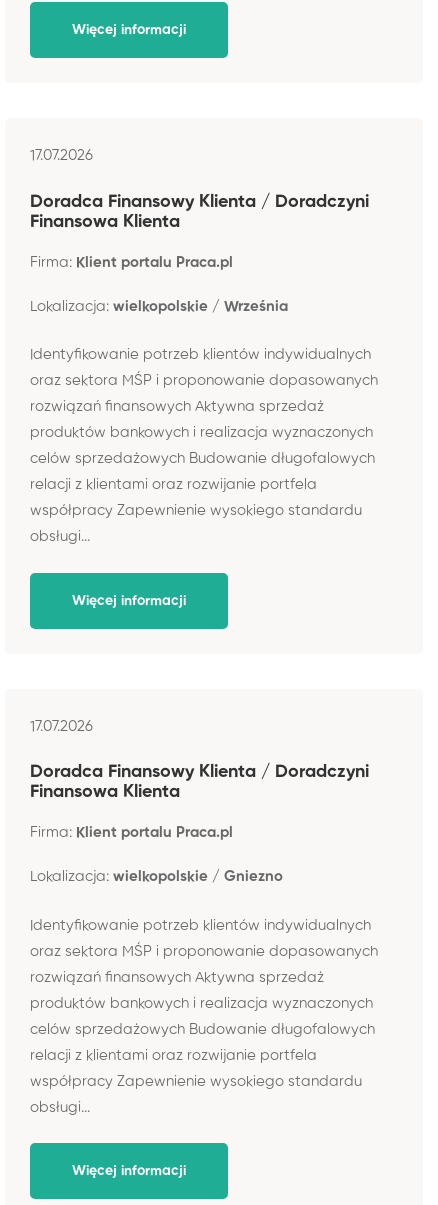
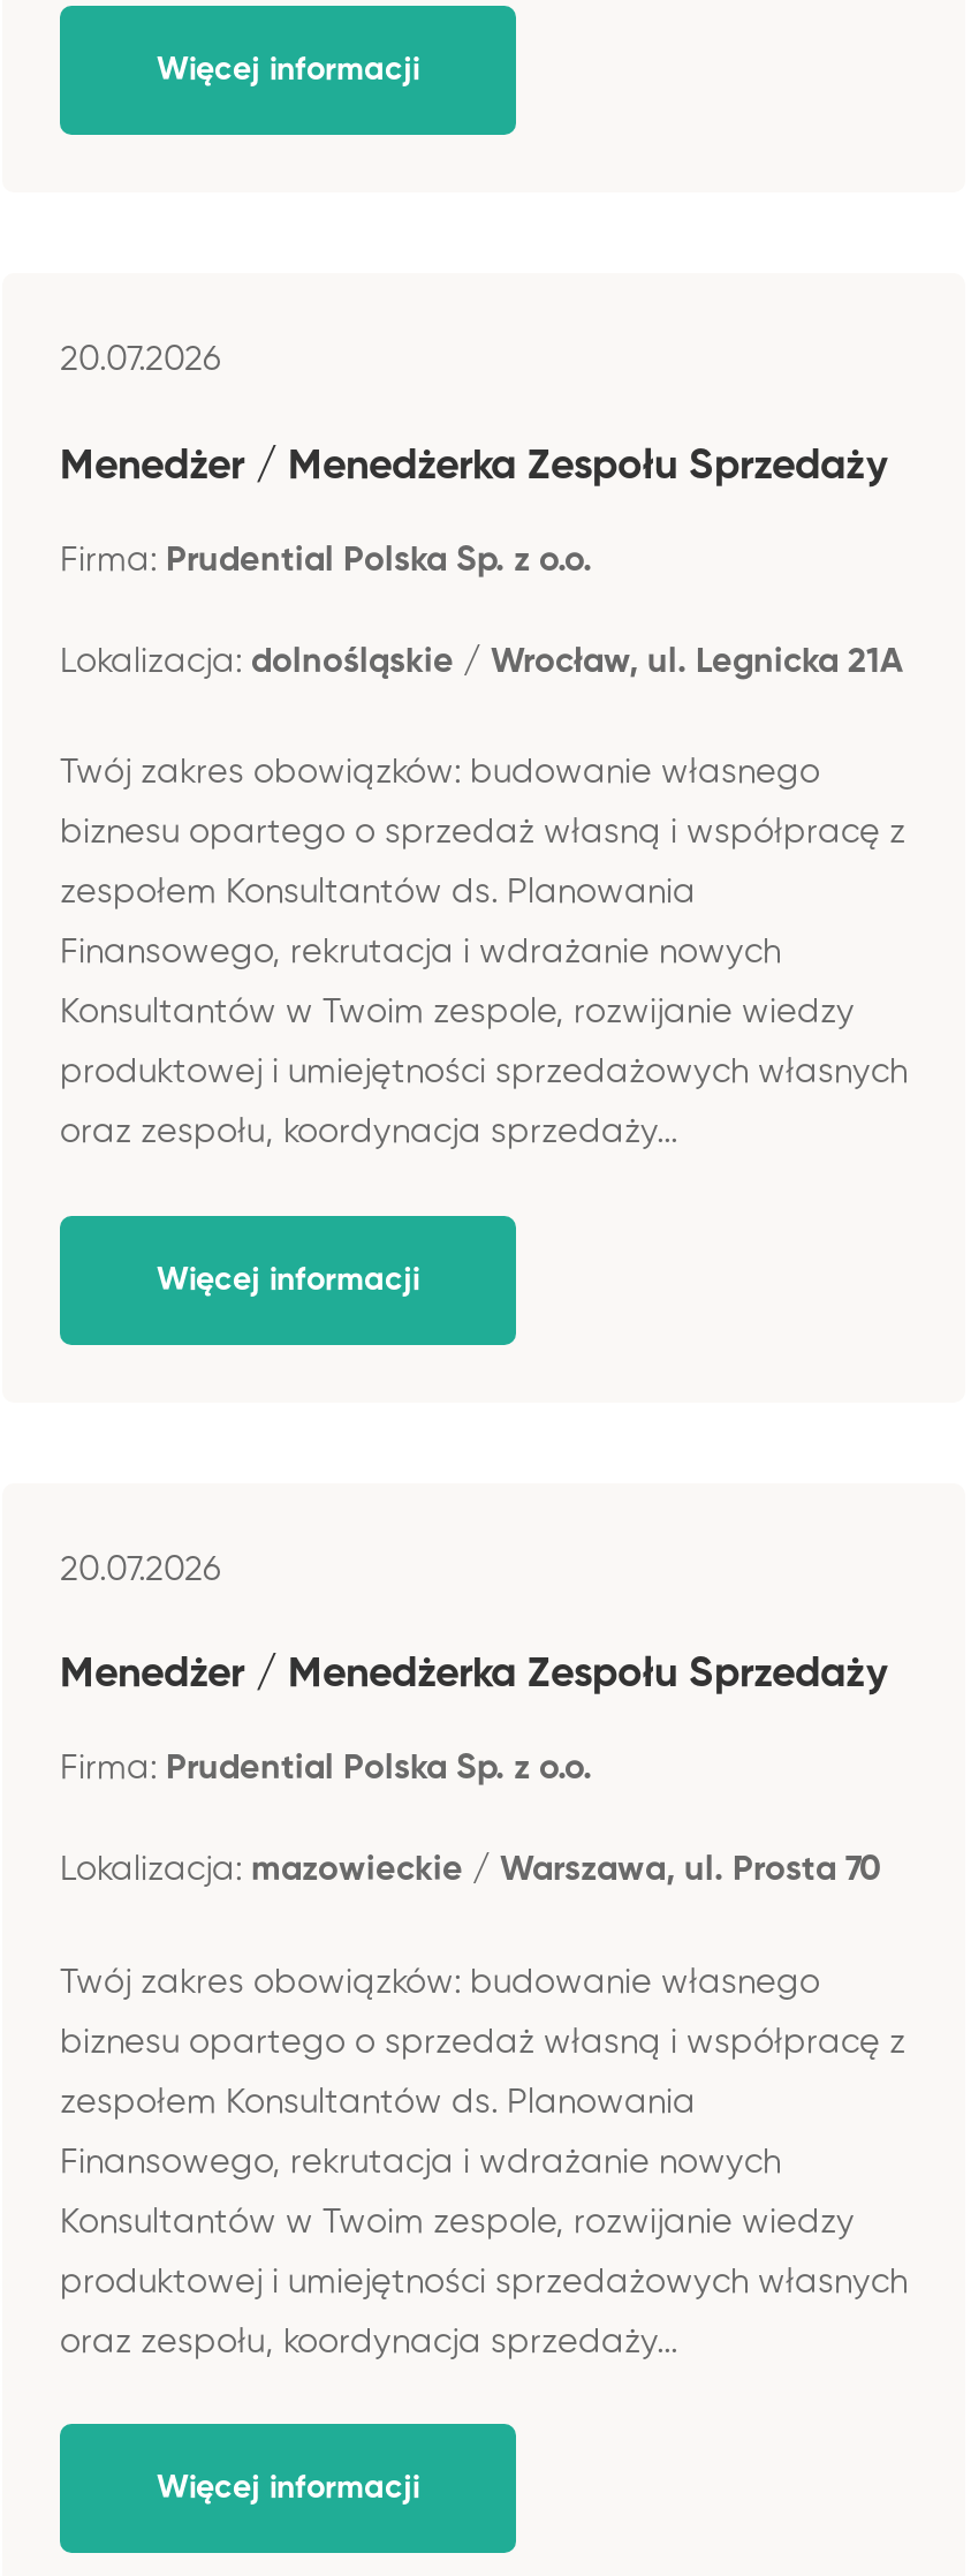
[30,148,378,544] 17.07.2026 | Doradca Finansowy Klienta / Doradczyni | Finansowa Klienta | Firma: Klient portalu Praca.pl | Lokalizacja: wielkopolskie / Września | Identyfikowanie potrzeb klientów indywidualnych | oraz sektora MŚP i proponowanie dopasowanych | rozwiązań finansowych Aktywna sprzedaż | produktów bankowych i realizacja wyznaczonych | celów sprzedażowych Budowanie długofalowych | relacji z klientami oraz rozwijanie portfela | współpracy Zapewnienie wysokiego standardu | obsługi... -> [60,342,908,1149] 20.07.2026 | Menedżer / Menedżerka Zespołu Sprzedaży | Firma: Prudential Polska Sp. z o.o. | Lokalizacja: dolnośląskie / Wrocław, ul. Legnicka 21A | Twój zakres obowiązków: budowanie własnego | biznesu opartego o sprzedaż własną i współpracę z | zespołem Konsultantów ds. Planowania | Finansowego, rekrutacja i wdrażanie nowych | Konsultantów w Twoim zespole, rozwijanie wiedzy | produktowej i umiejętności sprzedażowych własnych | oraz zespołu, koordynacja sprzedaży...
[30,718,378,1114] 17.07.2026 | Doradca Finansowy Klienta / Doradczyni | Finansowa Klienta | Firma: Klient portalu Praca.pl | Lokalizacja: wielkopolskie / Gniezno | Identyfikowanie potrzeb klientów indywidualnych | oraz sektora MŚP i proponowanie dopasowanych | rozwiązań finansowych Aktywna sprzedaż | produktów bankowych i realizacja wyznaczonych | celów sprzedażowych Budowanie długofalowych | relacji z klientami oraz rozwijanie portfela | współpracy Zapewnienie wysokiego standardu | obsługi... -> [60,1551,908,2358] 20.07.2026 | Menedżer / Menedżerka Zespołu Sprzedaży | Firma: Prudential Polska Sp. z o.o. | Lokalizacja: mazowieckie / Warszawa, ul. Prosta 70 | Twój zakres obowiązków: budowanie własnego | biznesu opartego o sprzedaż własną i współpracę z | zespołem Konsultantów ds. Planowania | Finansowego, rekrutacja i wdrażanie nowych | Konsultantów w Twoim zespole, rozwijanie wiedzy | produktowej i umiejętności sprzedażowych własnych | oraz zespołu, koordynacja sprzedaży...

